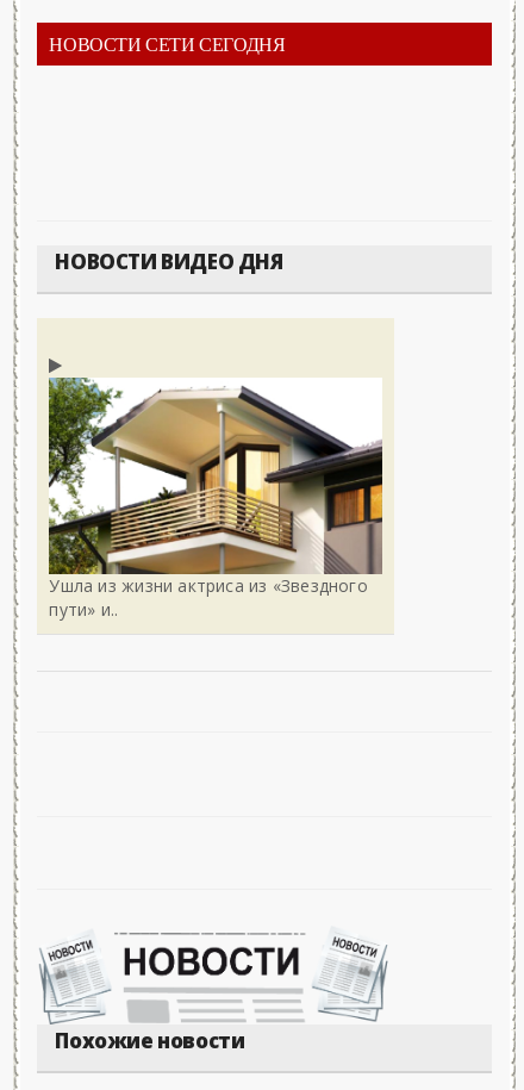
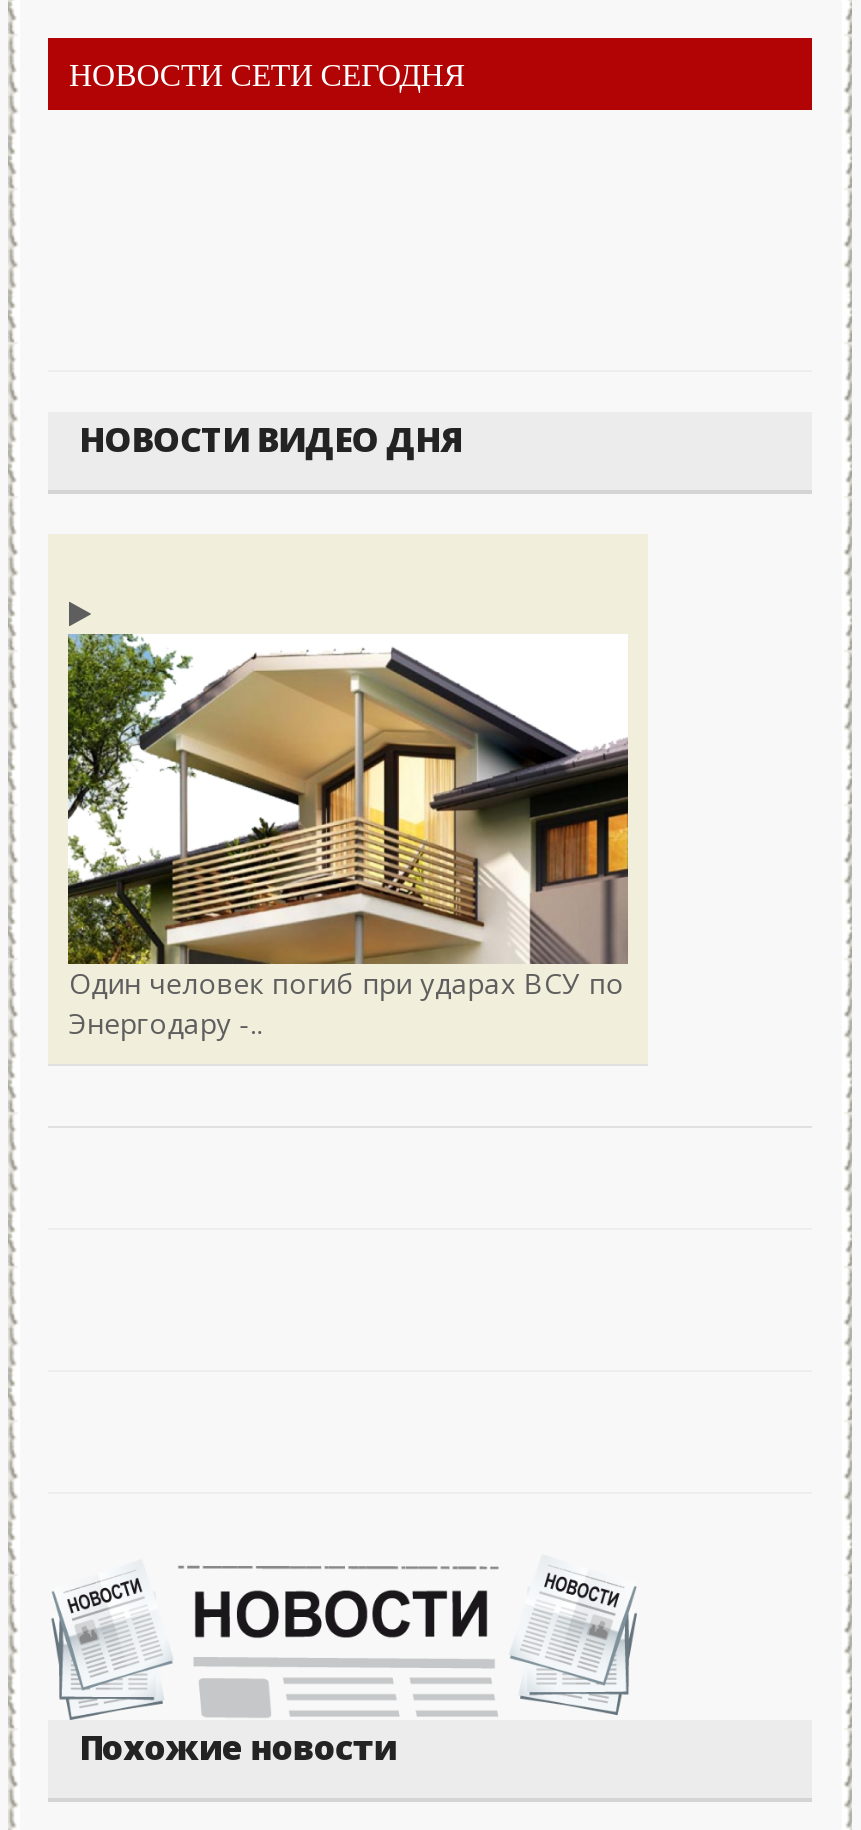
[49,574,368,620] Ушла из жизни актриса из «Звездного | пути» и.. -> [69,963,624,1041] Один человек погиб при ударах ВСУ по | Энергодару -..

